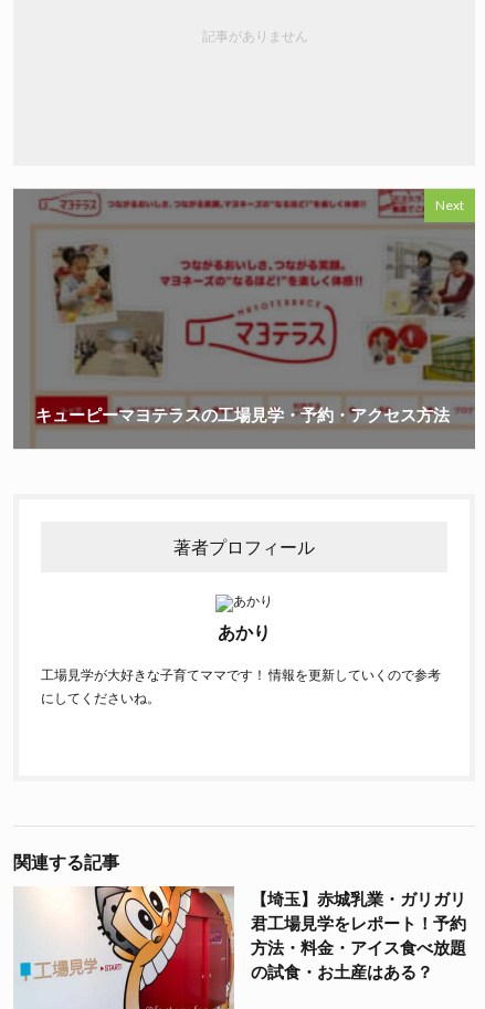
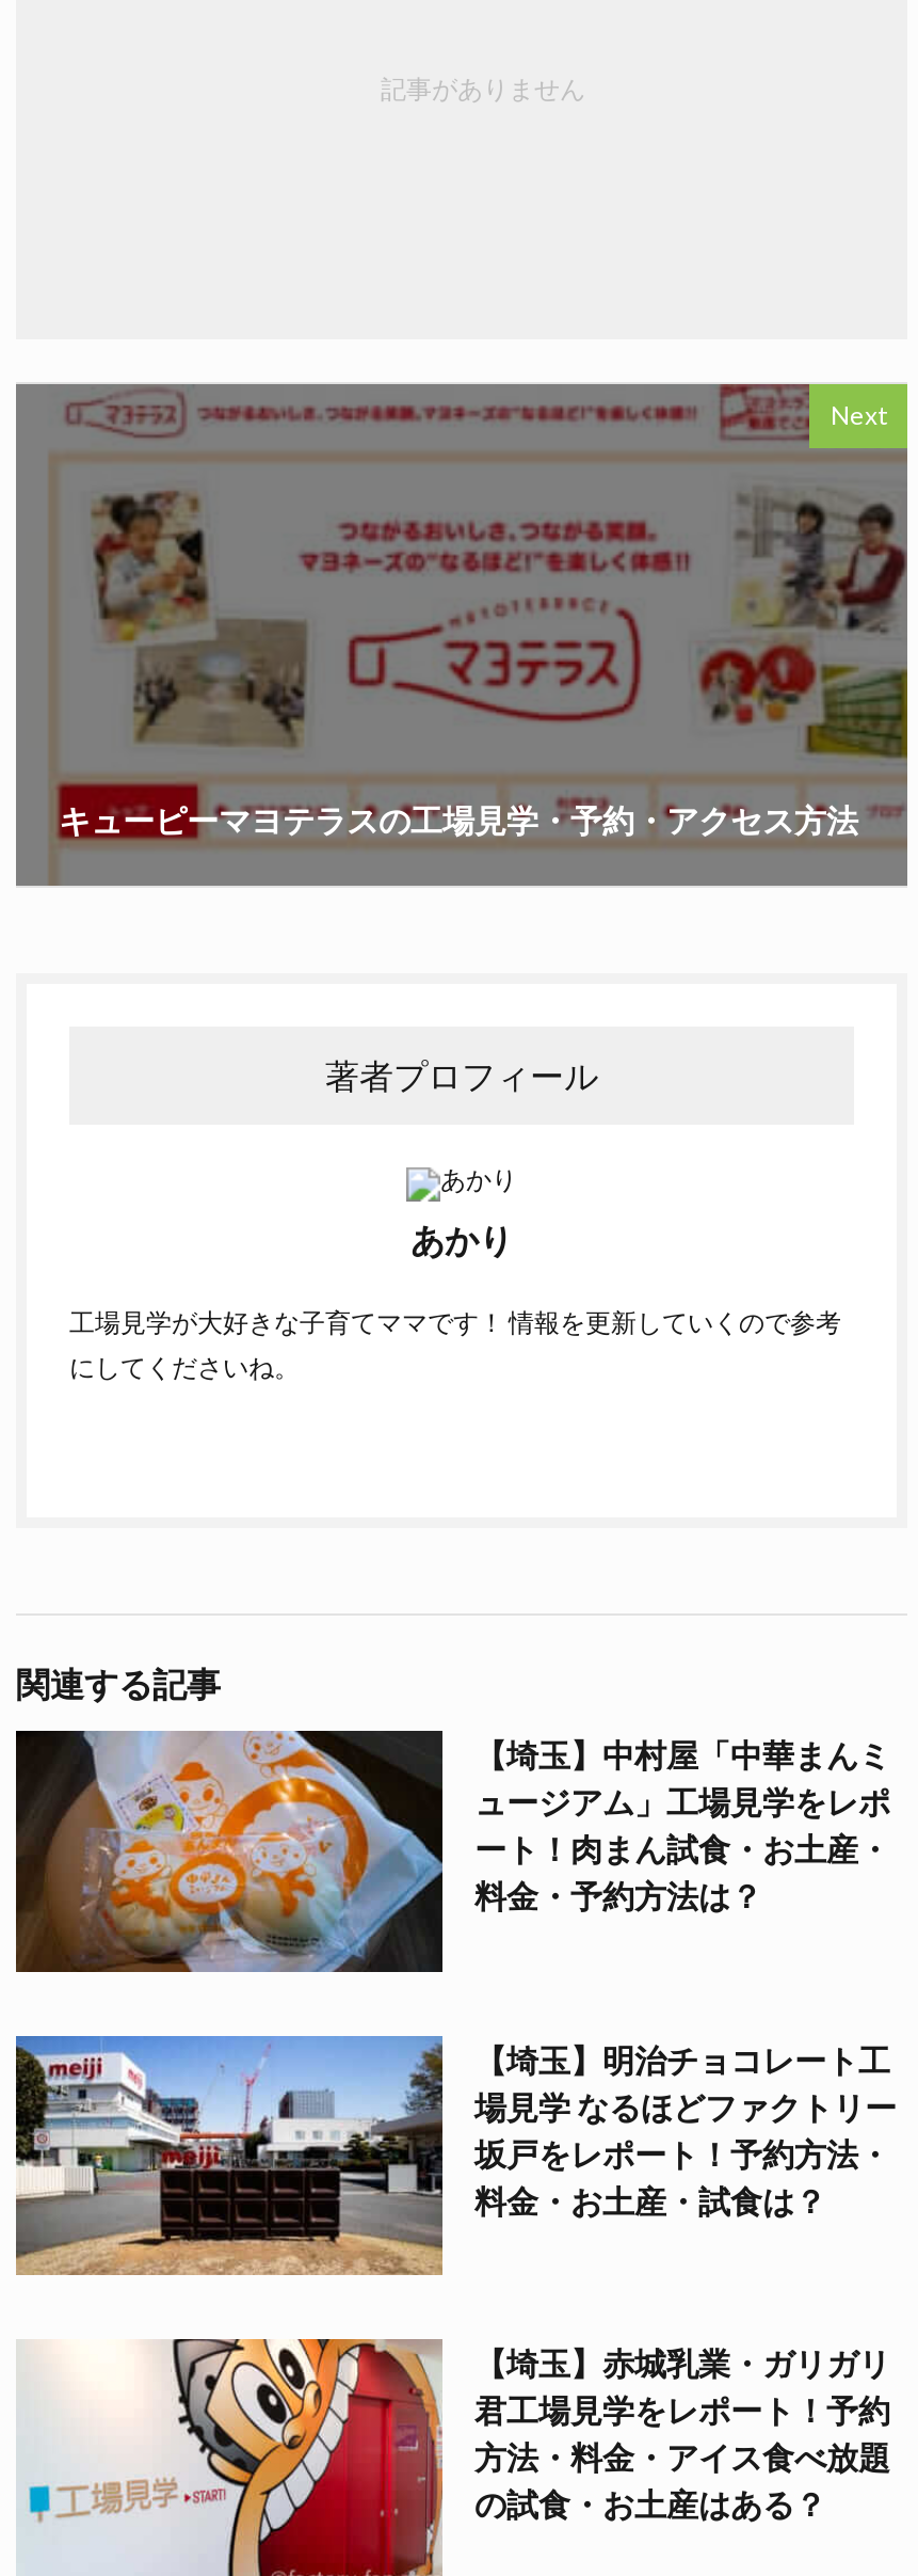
none -> [14,1729,890,1974] [image] | 【埼玉】中村屋「中華まんミ | ュージアム」工場見学をレポ | ート！肉まん試食・お土産・ | 料金・予約方法は？
none -> [14,2034,897,2313] [image] | 【埼玉】明治チョコレート工 | 場見学 なるほどファクトリー | 坂戸をレポート！予約方法・ | 料金・お土産・試食は？

